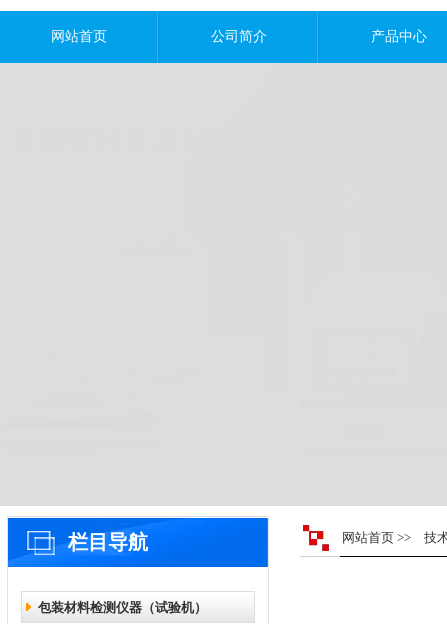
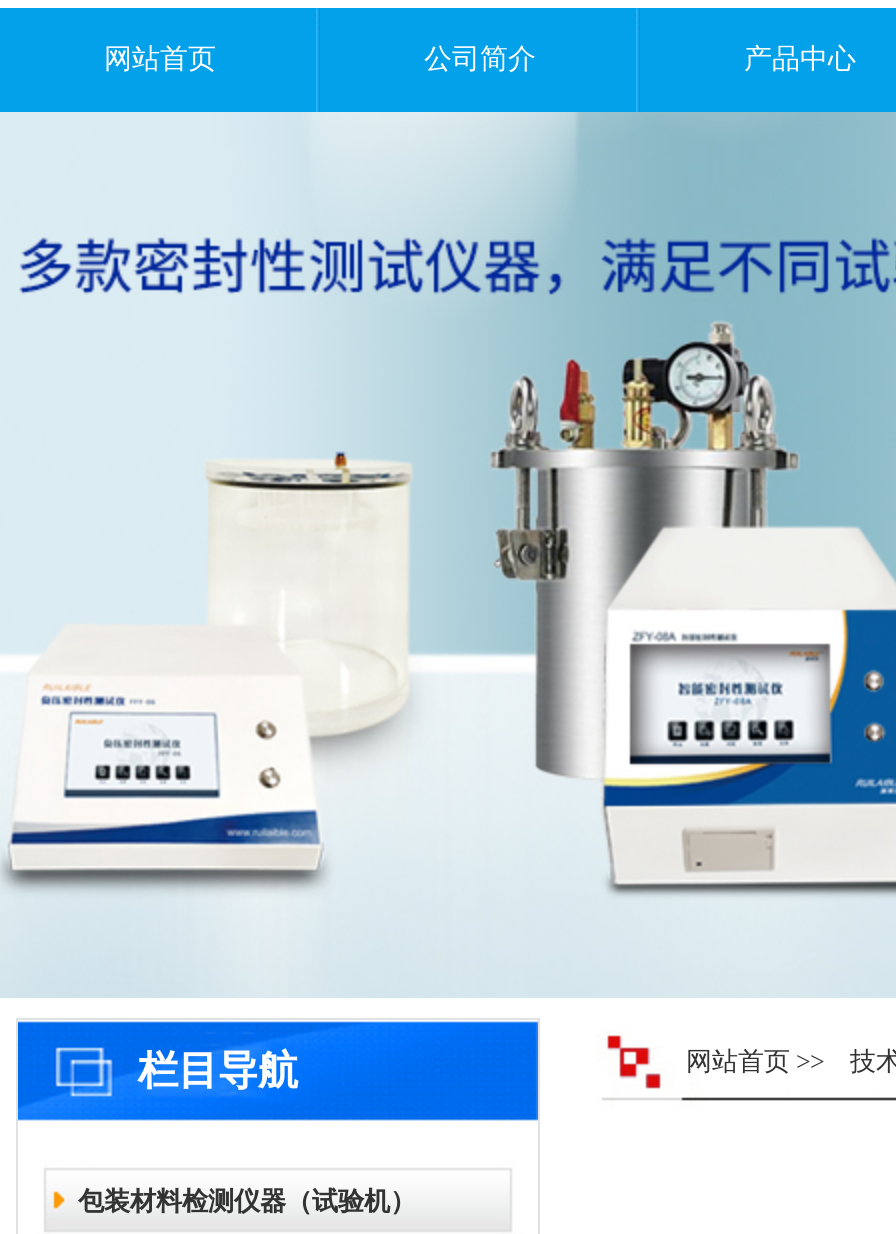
none -> [6,112,890,894] [image]

